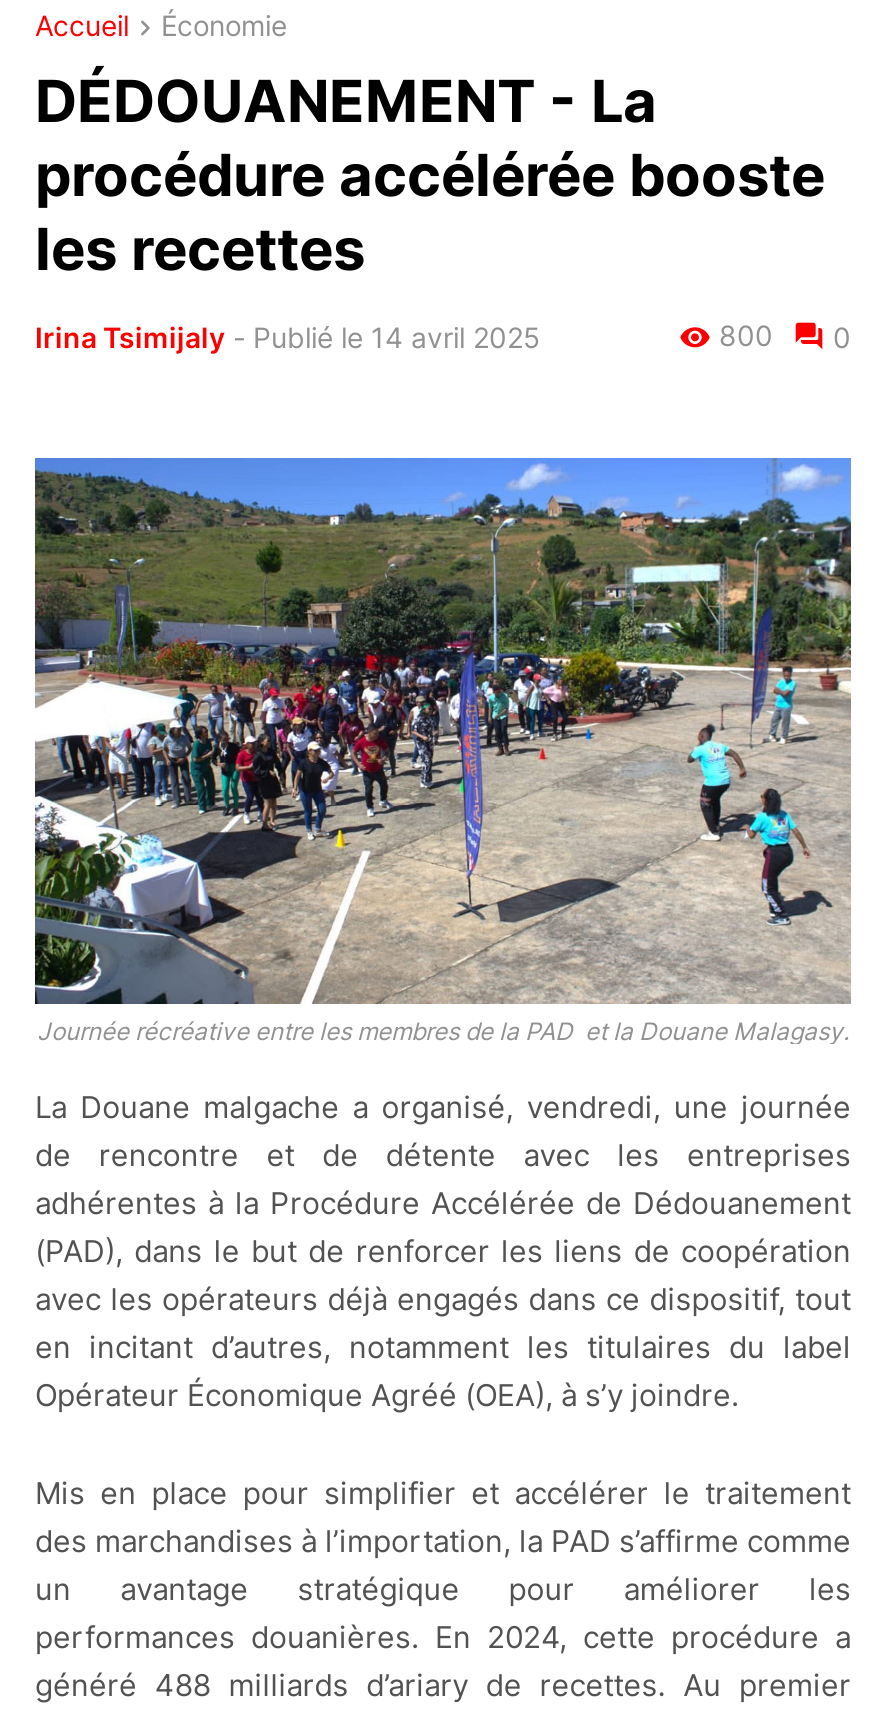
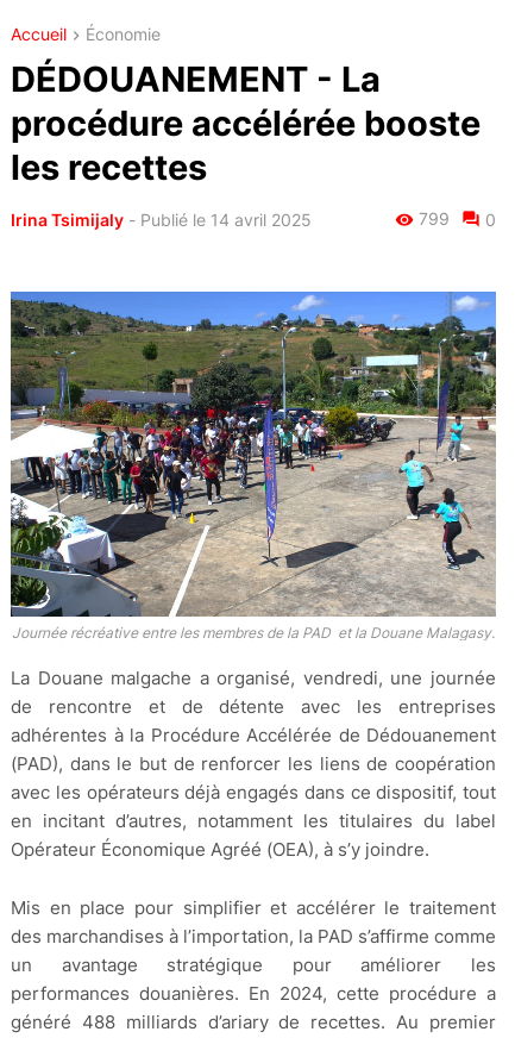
[719,318,851,354] 800 0 -> [419,209,496,230] 799 0

